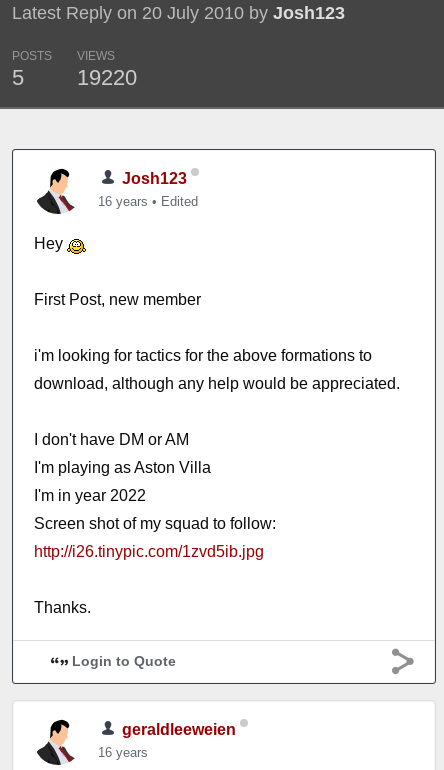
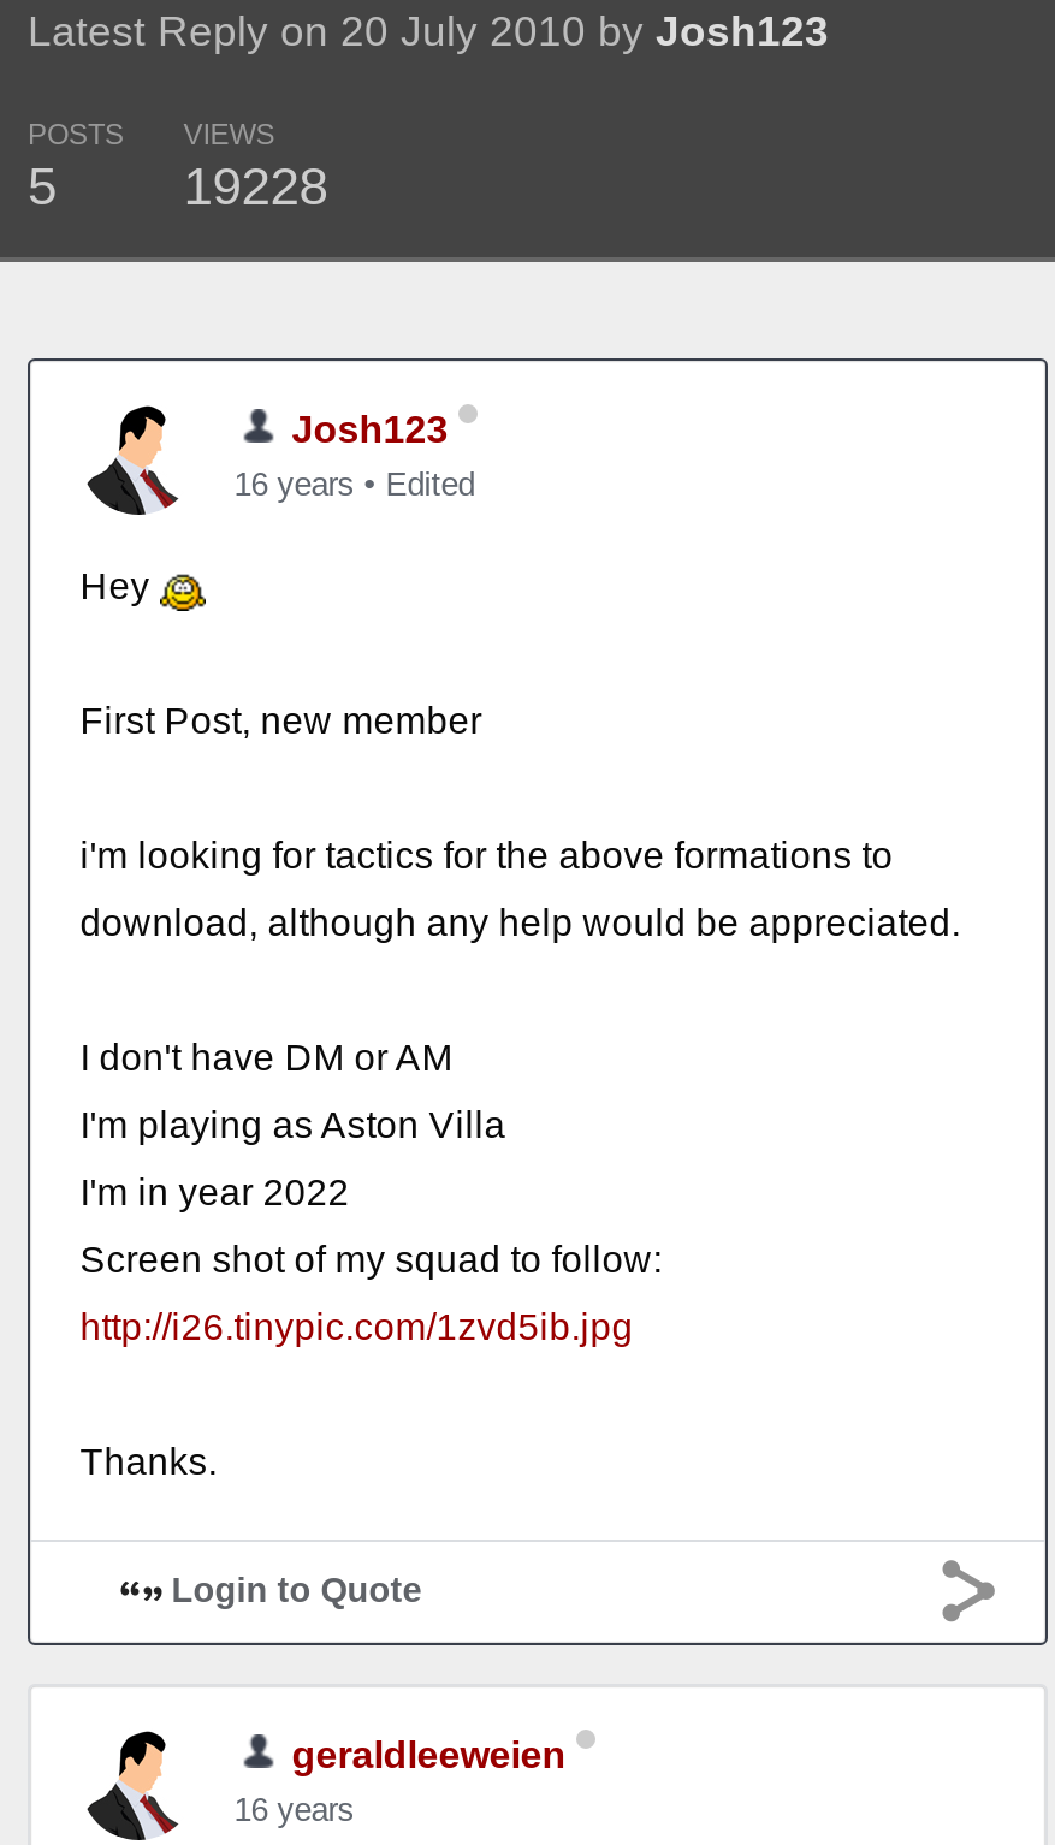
[77,65,137,90] 19220 -> [184,157,328,217] 19228

